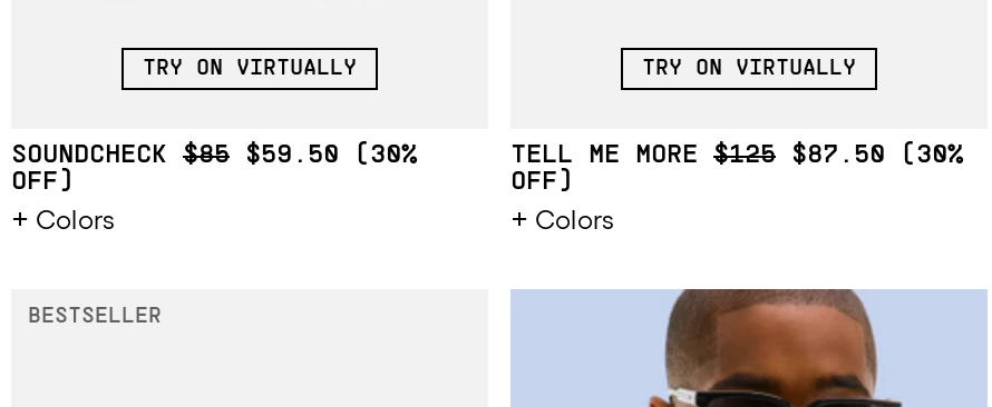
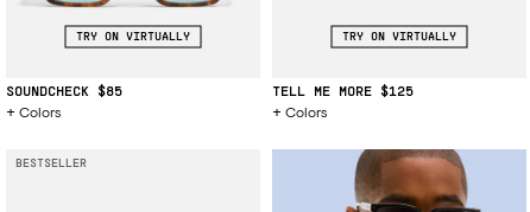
[11,142,417,196] SOUNDCHECK $85 $59.50 (30% | OFF) -> [6,85,122,99] SOUNDCHECK $85
[510,142,963,196] TELL ME MORE $125 $87.50 (30% | OFF) -> [272,85,414,99] TELL ME MORE $125

